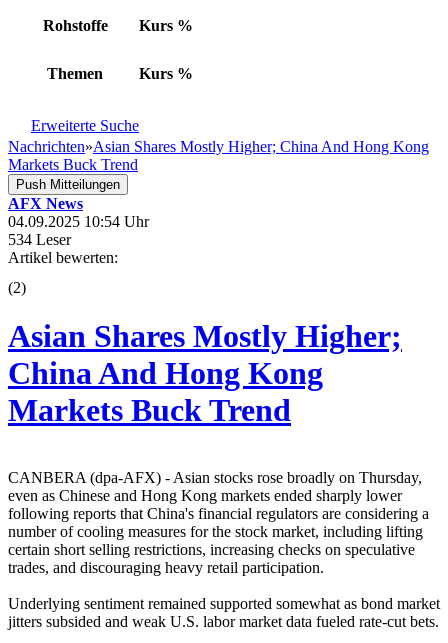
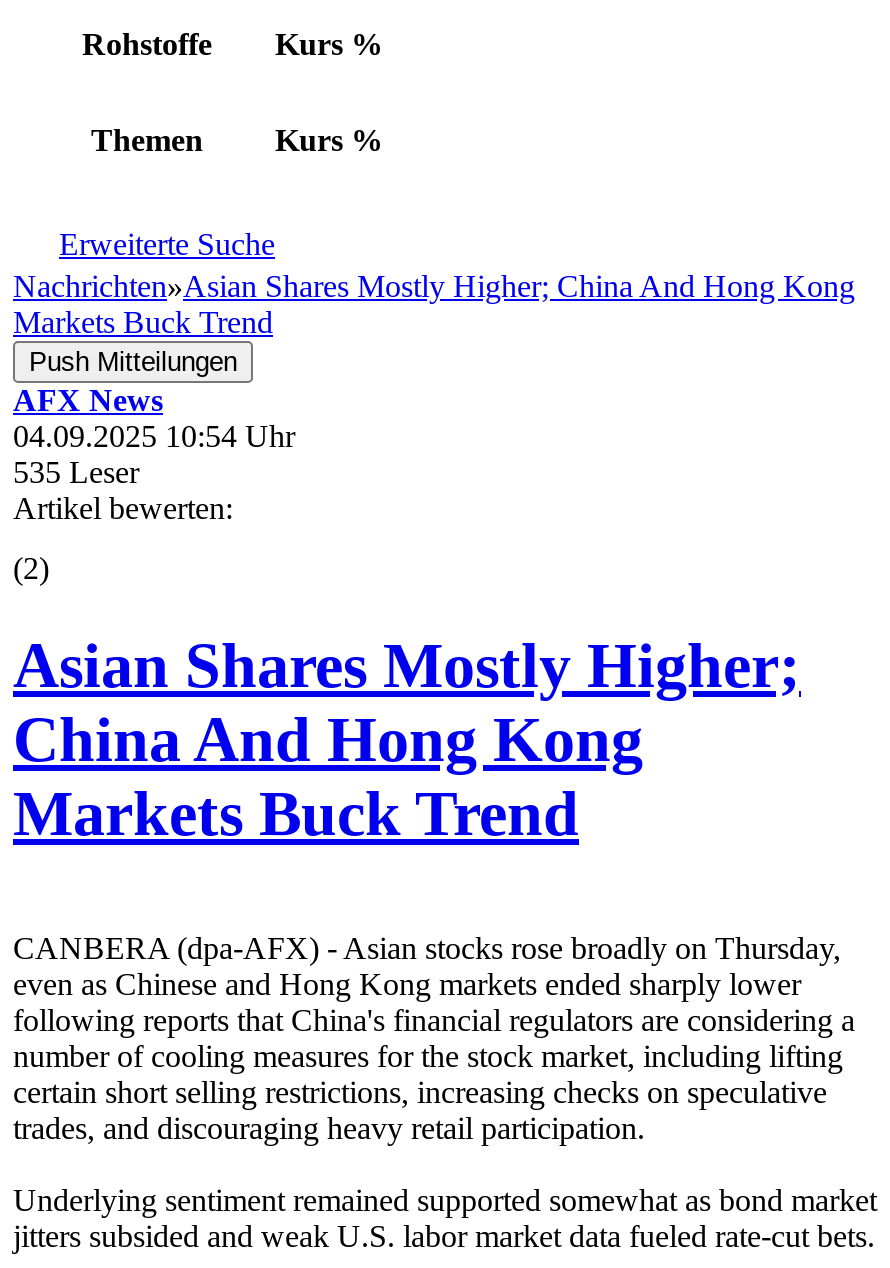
[8,231,71,248] 534 Leser -> [13,455,139,489] 535 Leser

